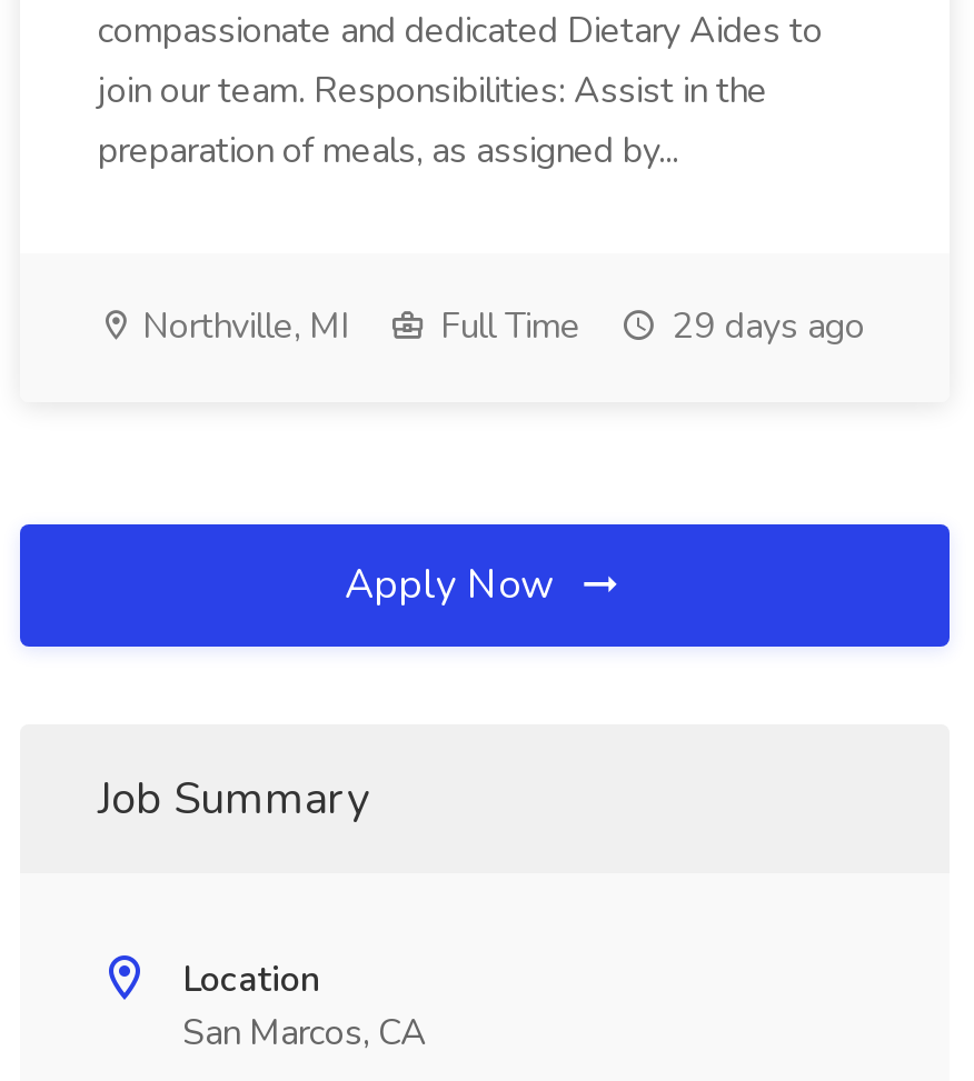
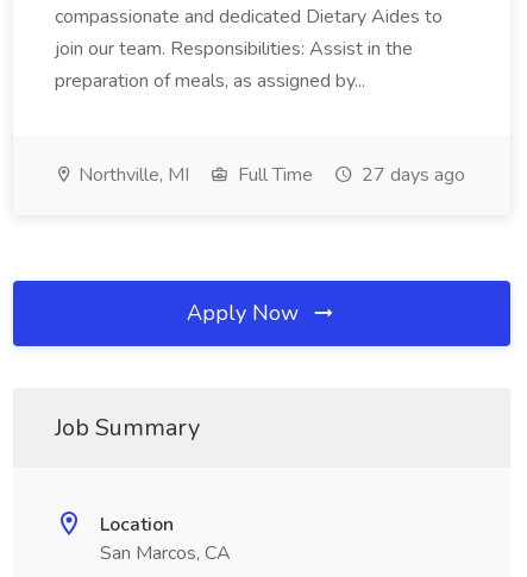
[133,302,865,351] Northville, MI Full Time 29 days ago -> [74,162,465,188] Northville, MI Full Time 27 days ago

